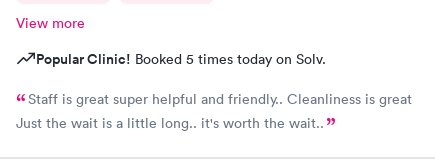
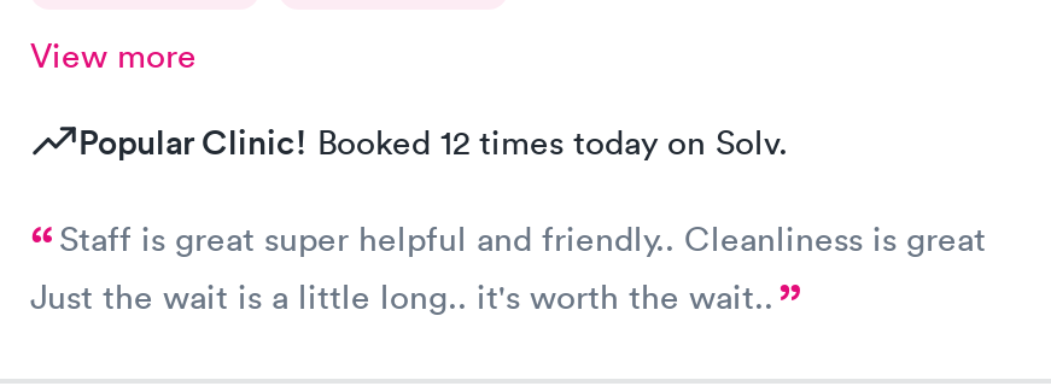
[36,49,326,69] Popular Clinic! Booked 5 times today on Solv. -> [78,118,788,166] Popular Clinic! Booked 12 times today on Solv.

